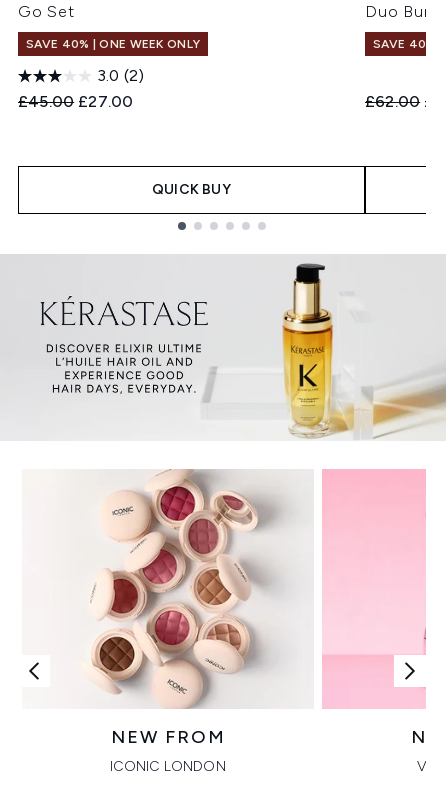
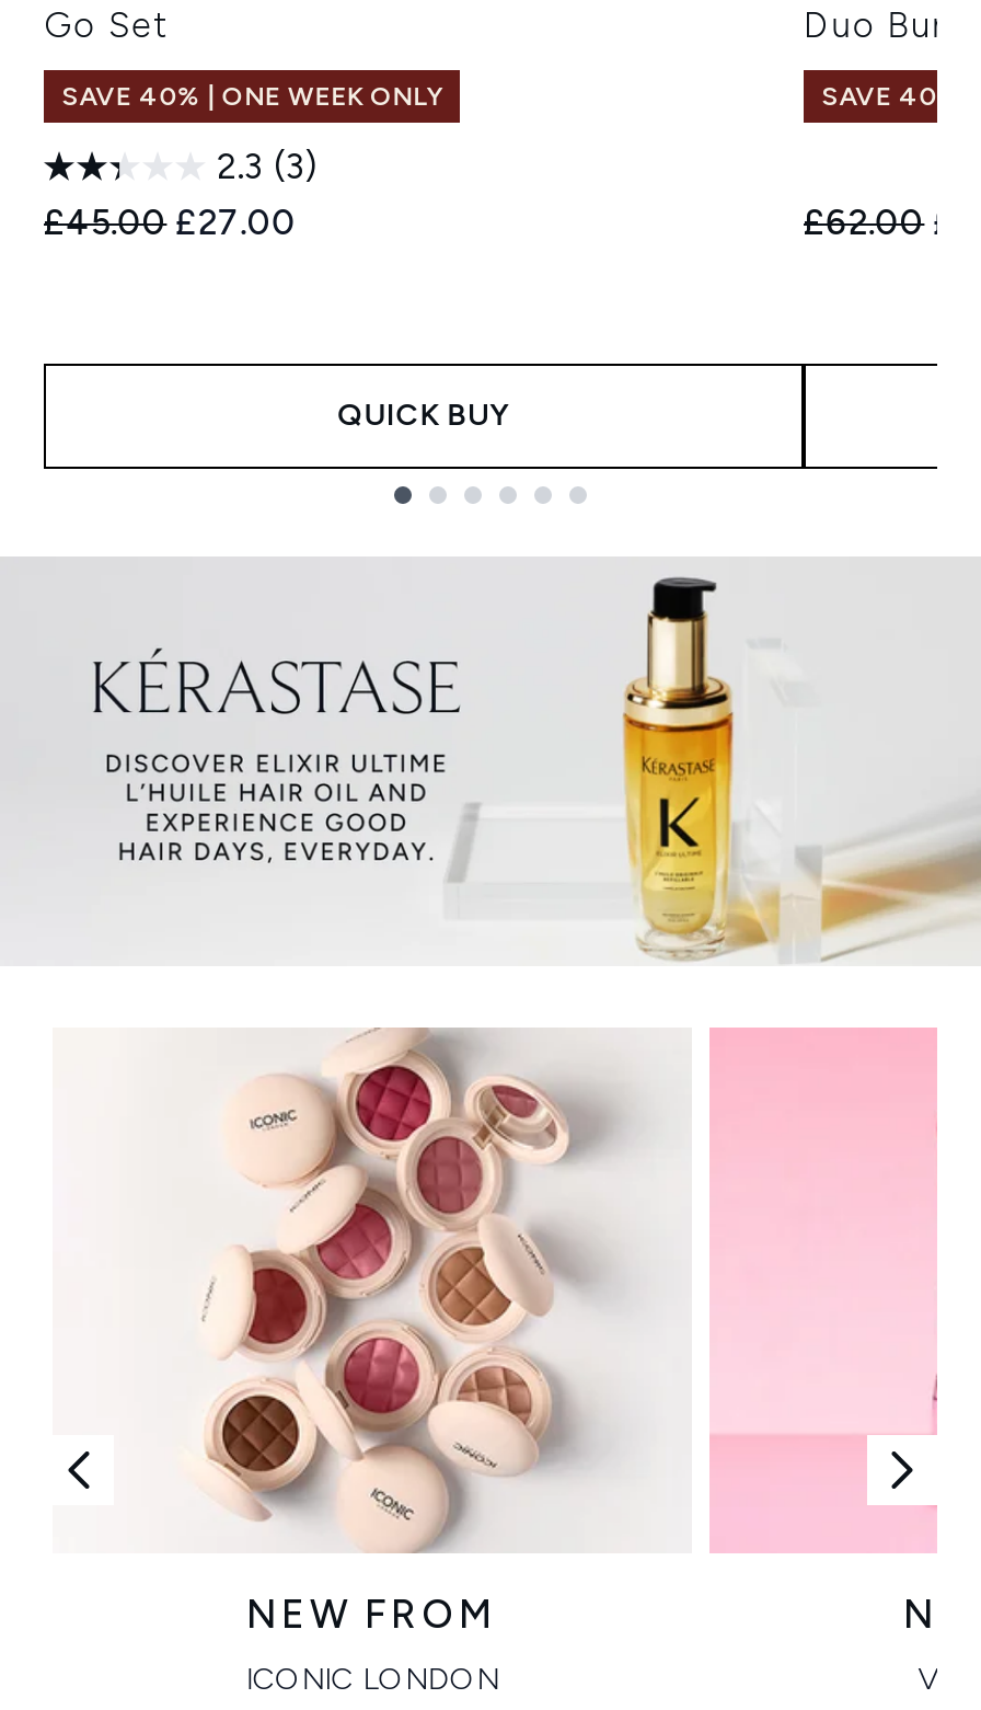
[97,66,144,85] 3.0 (2) -> [217,145,318,186] 2.3 (3)

